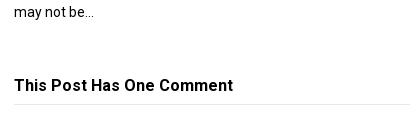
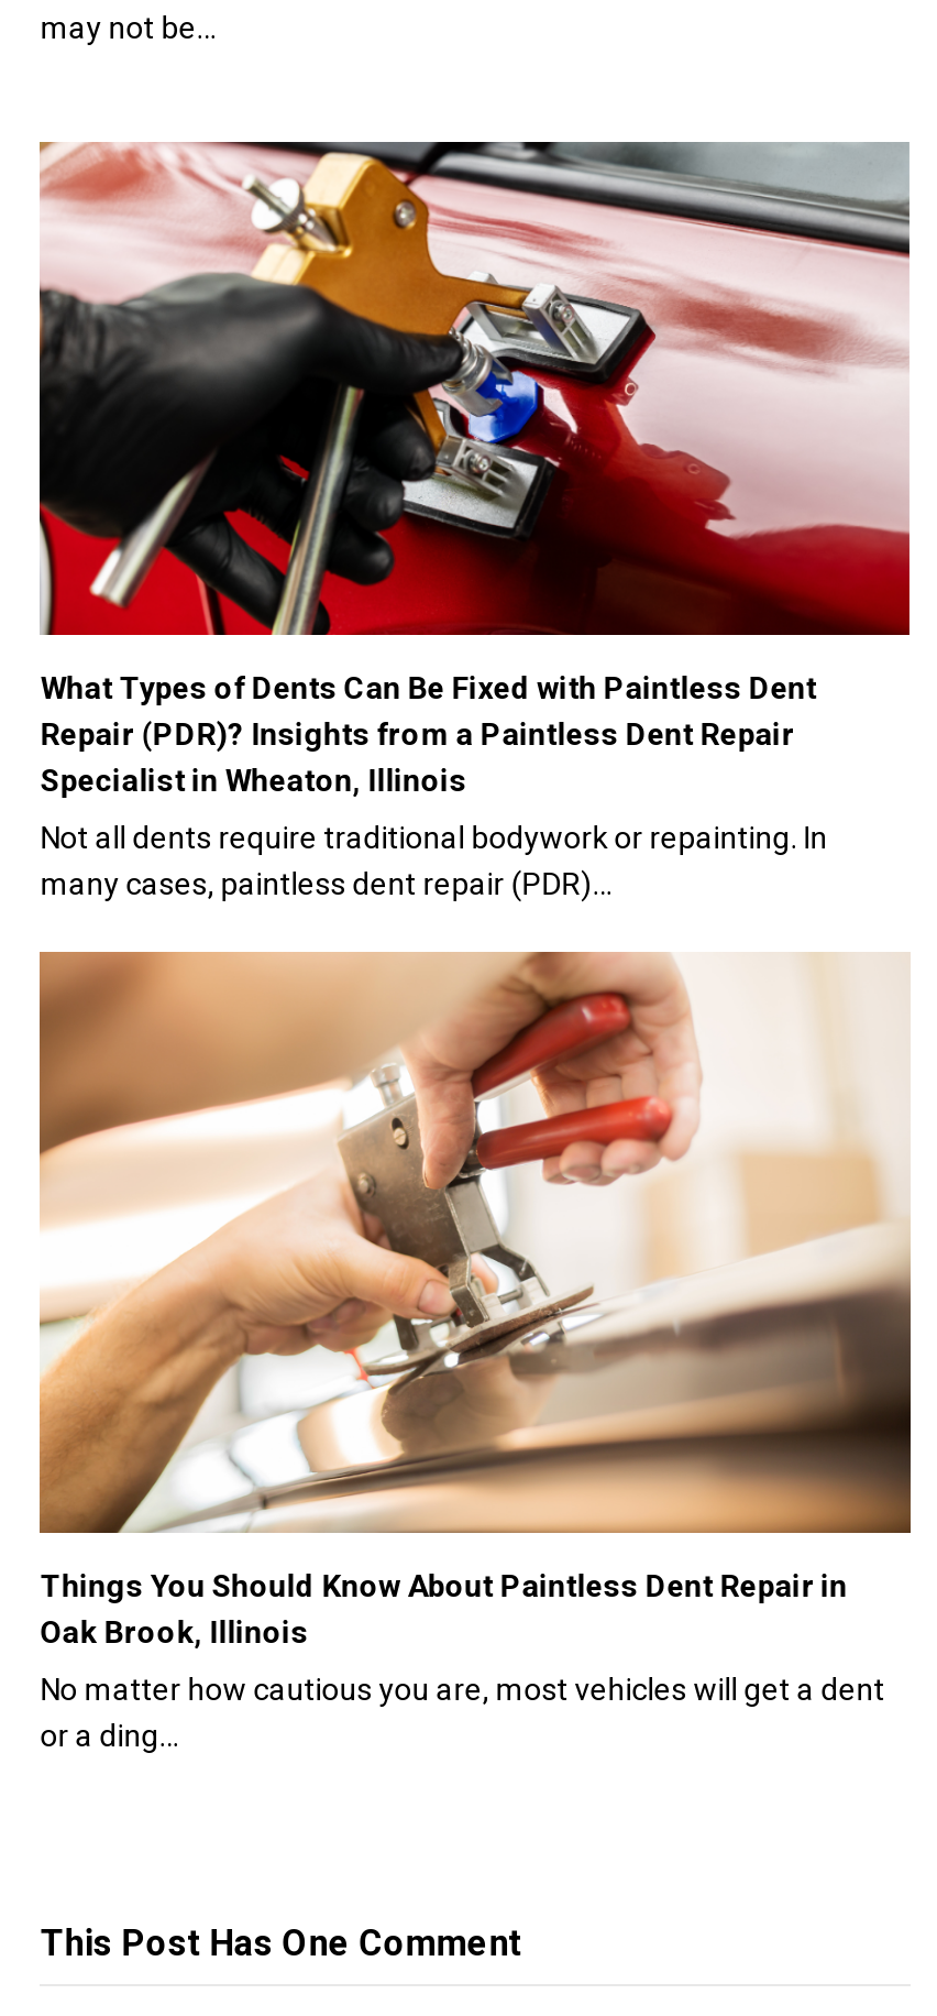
none -> [37,139,913,902] [image] | What Types of Dents Can Be Fixed with Paintless Dent | Repair (PDR)? Insights from a Paintless Dent Repair | Specialist in Wheaton, Illinois | Not all dents require traditional bodywork or repainting. In | many cases, paintless dent repair (PDR)…
none -> [37,949,913,1753] [image] | Things You Should Know About Paintless Dent Repair in | Oak Brook, Illinois | No matter how cautious you are, most vehicles will get a dent | or a ding…

